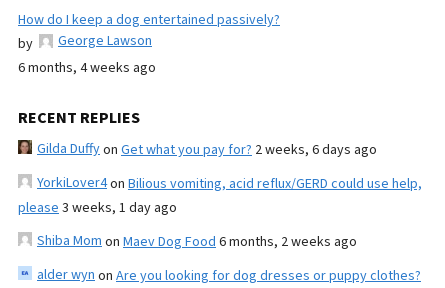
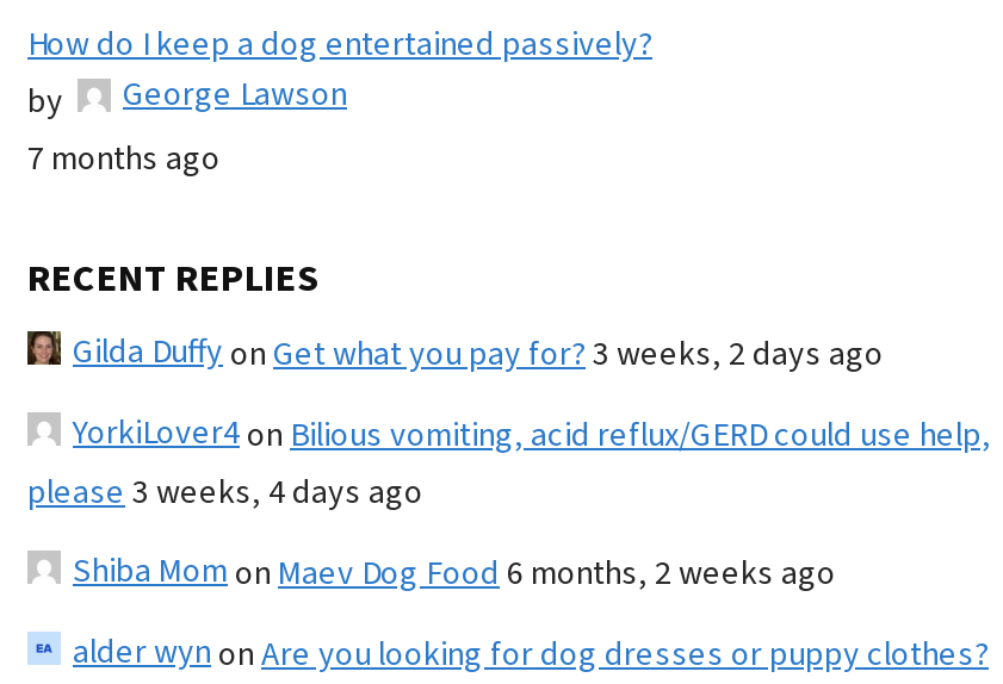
[18,58,156,78] 6 months, 4 weeks ago -> [27,135,221,183] 7 months ago
[37,139,377,160] Gilda Duffyon Get what you pay for? 2 weeks, 6 days ago -> [73,328,884,378] Gilda Duffyon Get what you pay for? 3 weeks, 2 days ago
[18,198,177,218] please 3 weeks, 1 day ago -> [27,469,423,516] please 3 weeks, 4 days ago

